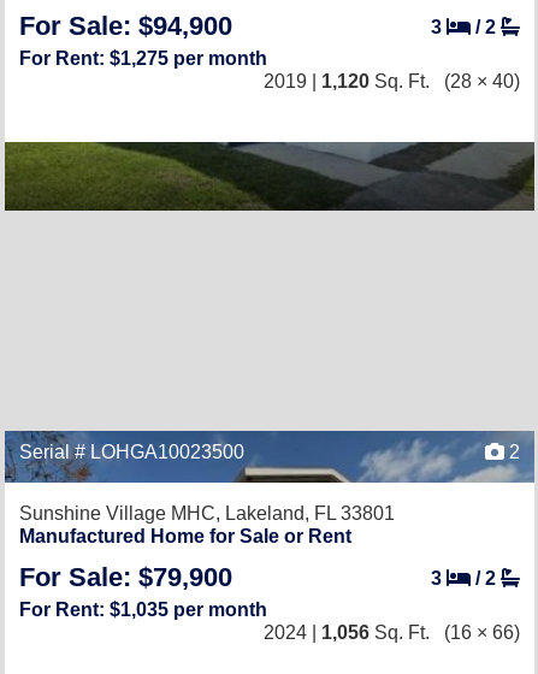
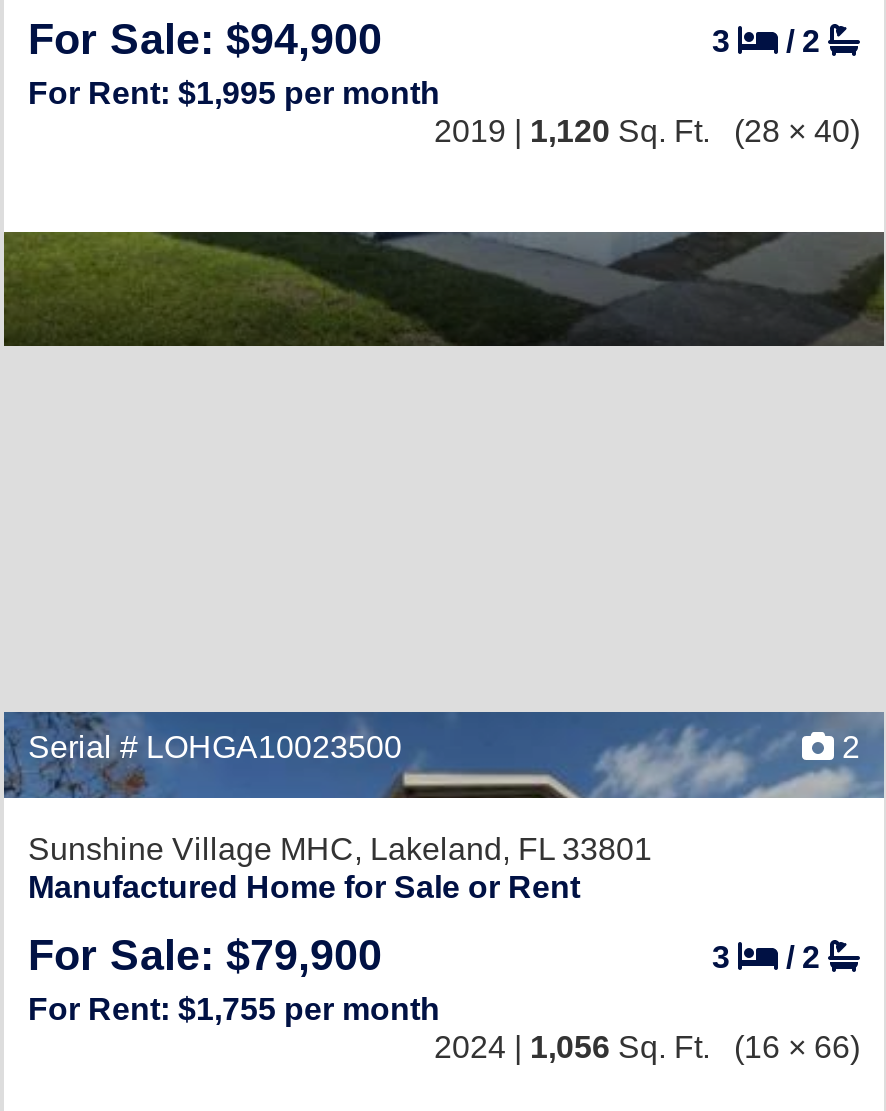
[19,48,267,69] For Rent: $1,275 per month -> [28,76,440,110] For Rent: $1,995 per month
[19,599,267,620] For Rent: $1,035 per month -> [28,992,440,1026] For Rent: $1,755 per month

